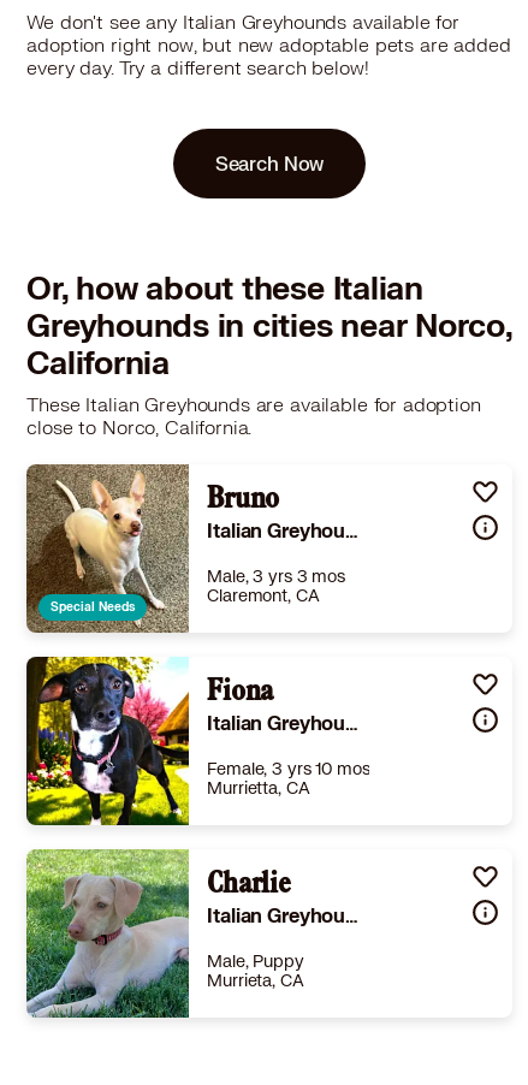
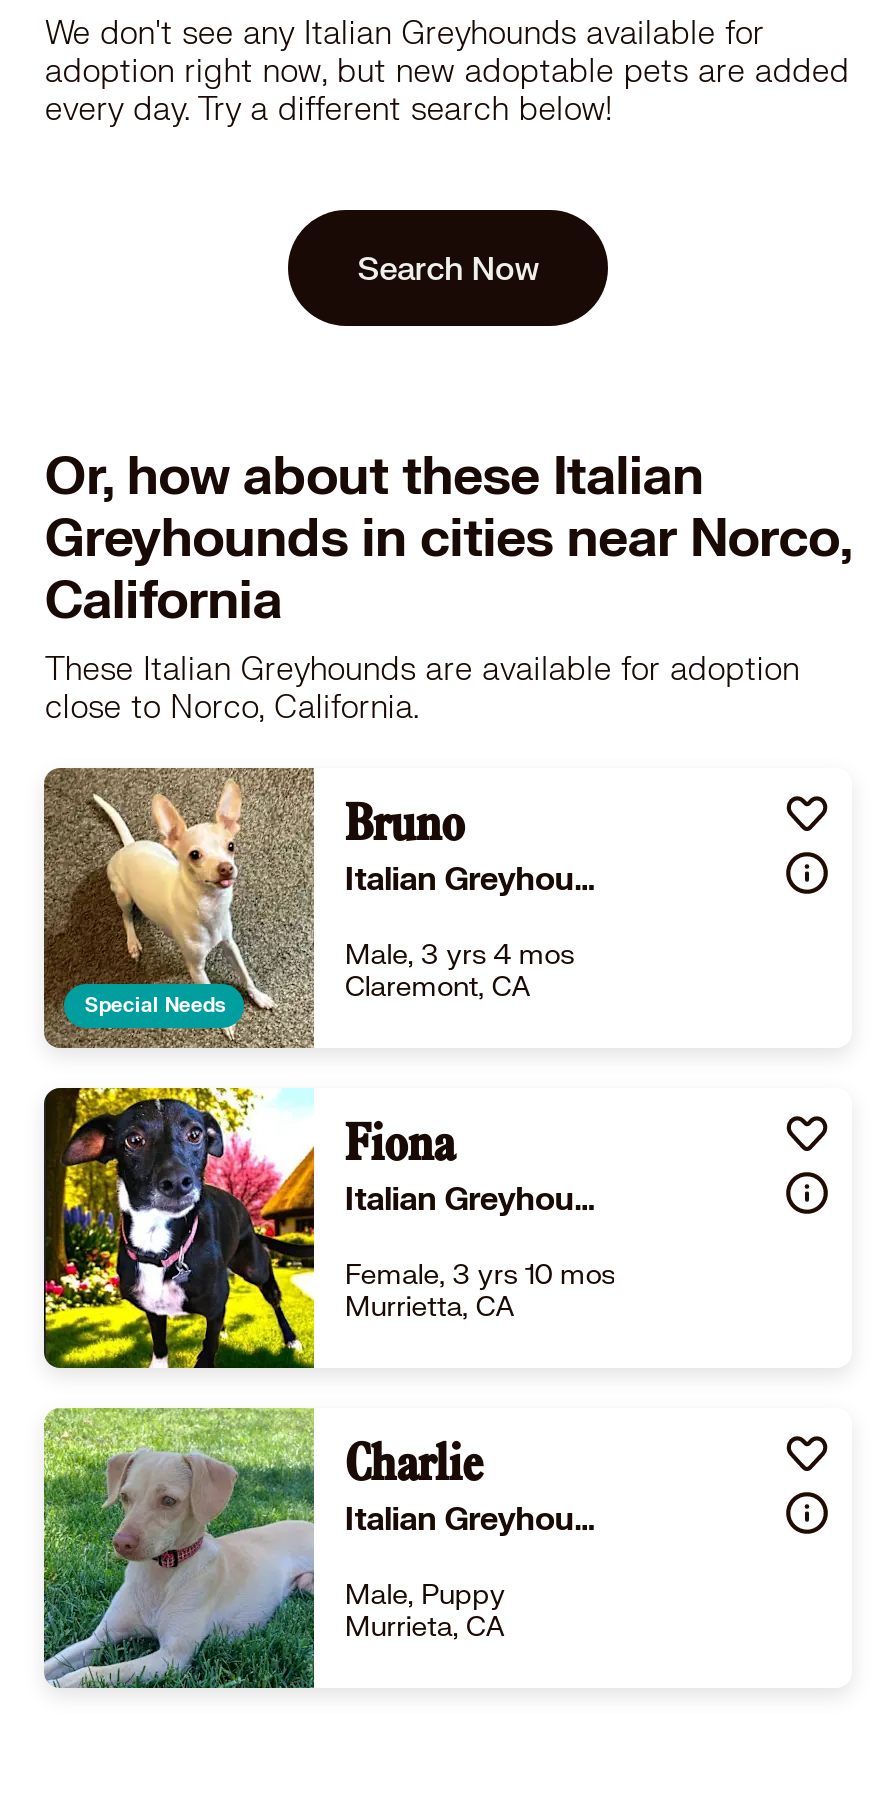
[207,565,345,586] Male, 3 yrs 3 mos -> [345,936,574,970] Male, 3 yrs 4 mos

